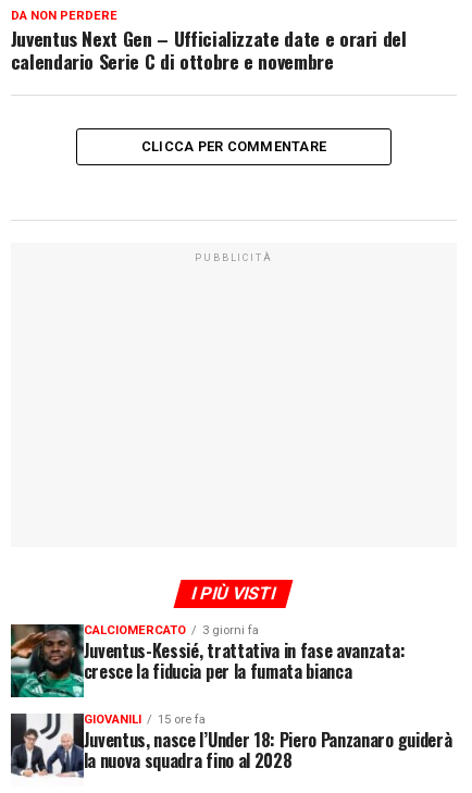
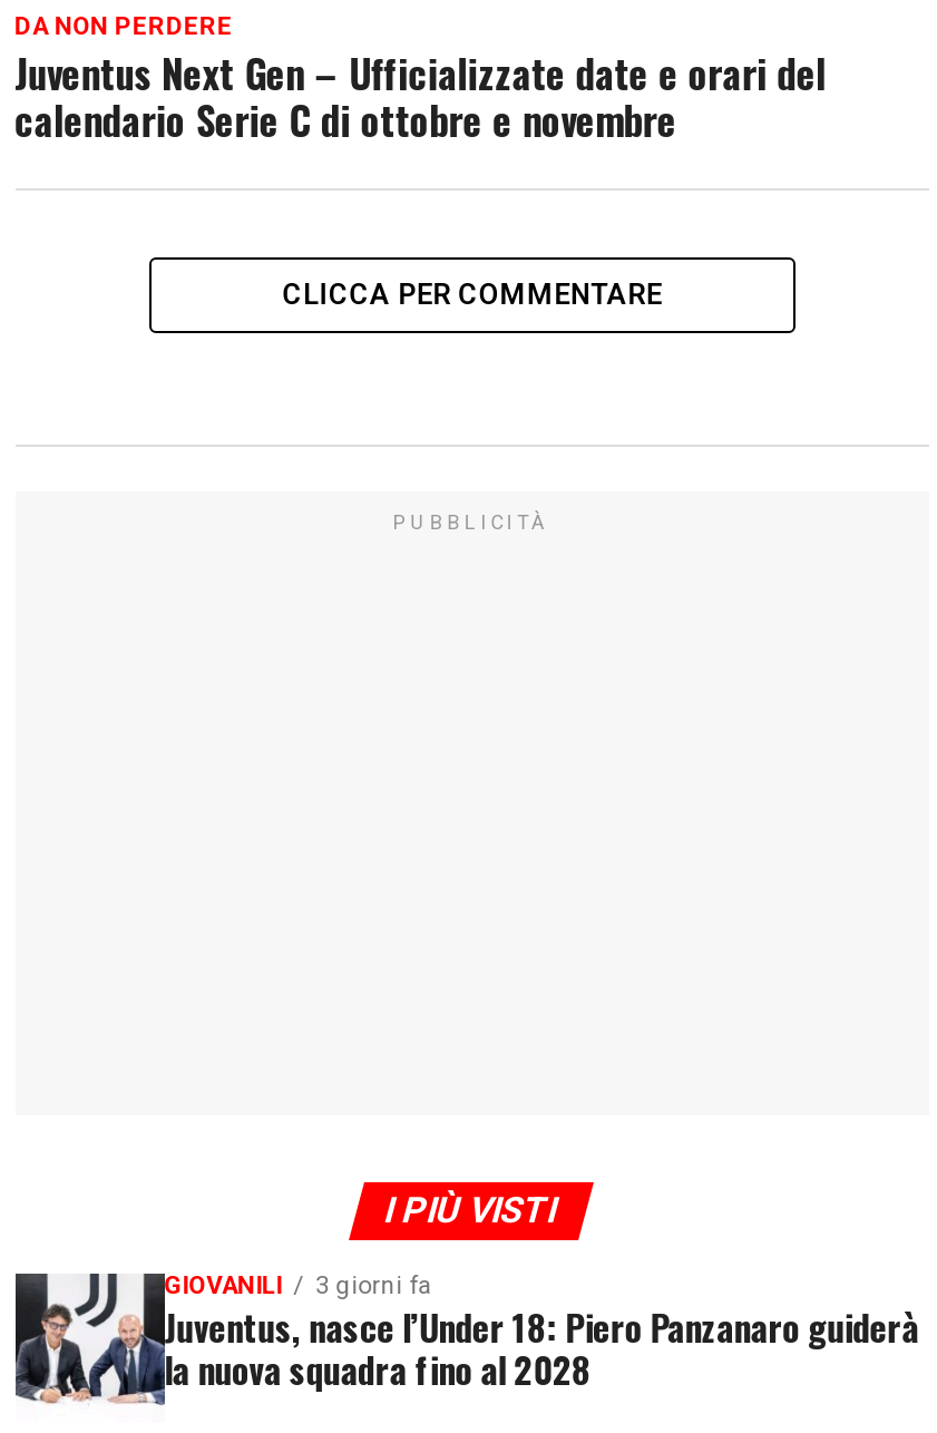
[10,623,405,727] [image] | Juventus-Kessié, trattativa in fase avanzata: | cresce la fiducia per la fumata bianca | GIOVANILI | 15 ore fa -> none
[83,623,186,637] CALCIOMERCATO -> [164,1271,282,1300] GIOVANILI

